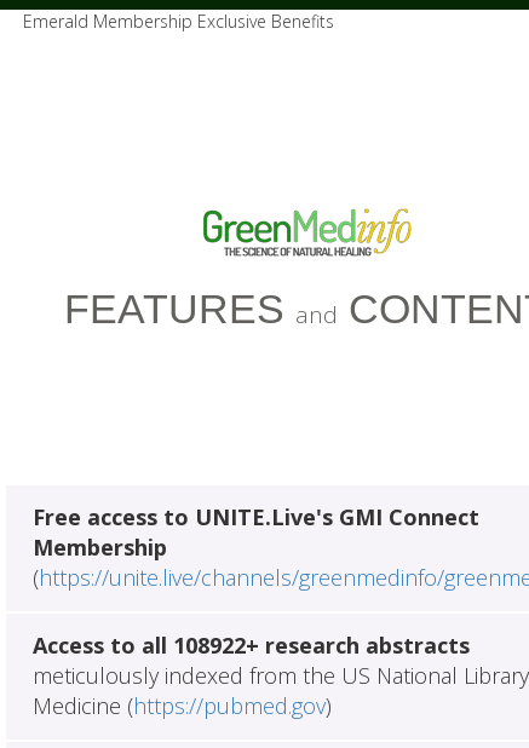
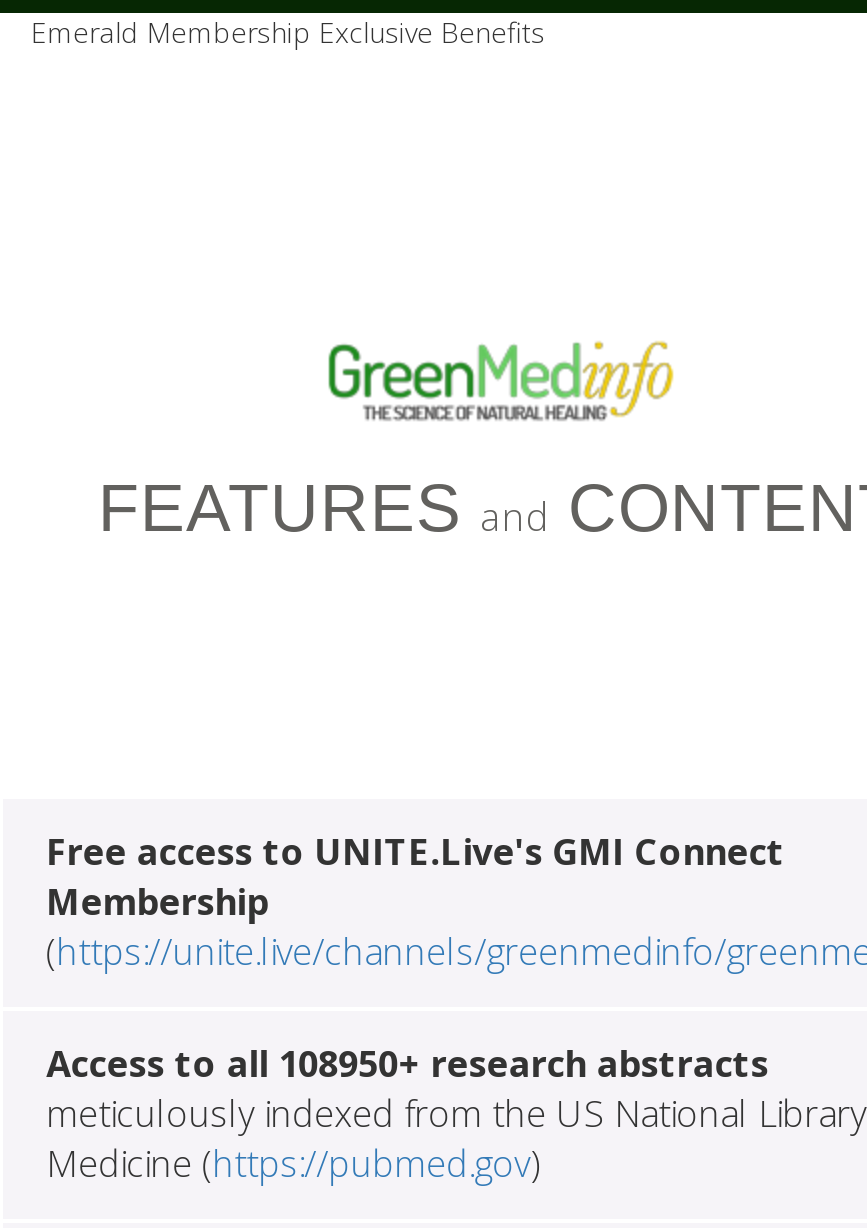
[32,631,469,660] Access to all 108922+ research abstracts -> [46,1040,768,1088] Access to all 108950+ research abstracts

